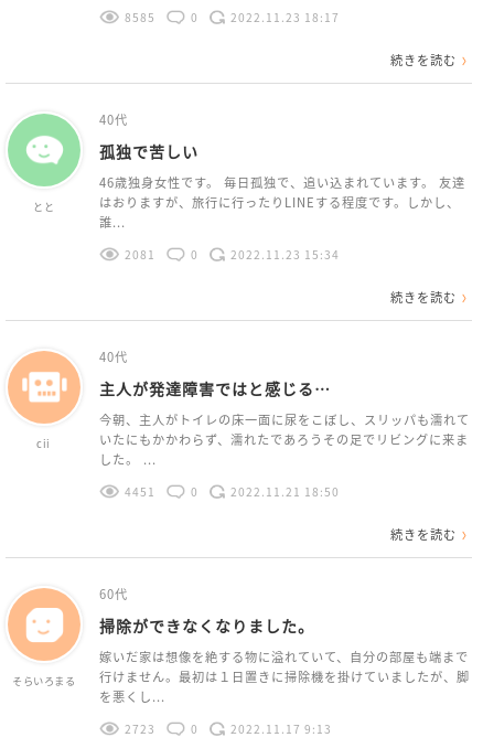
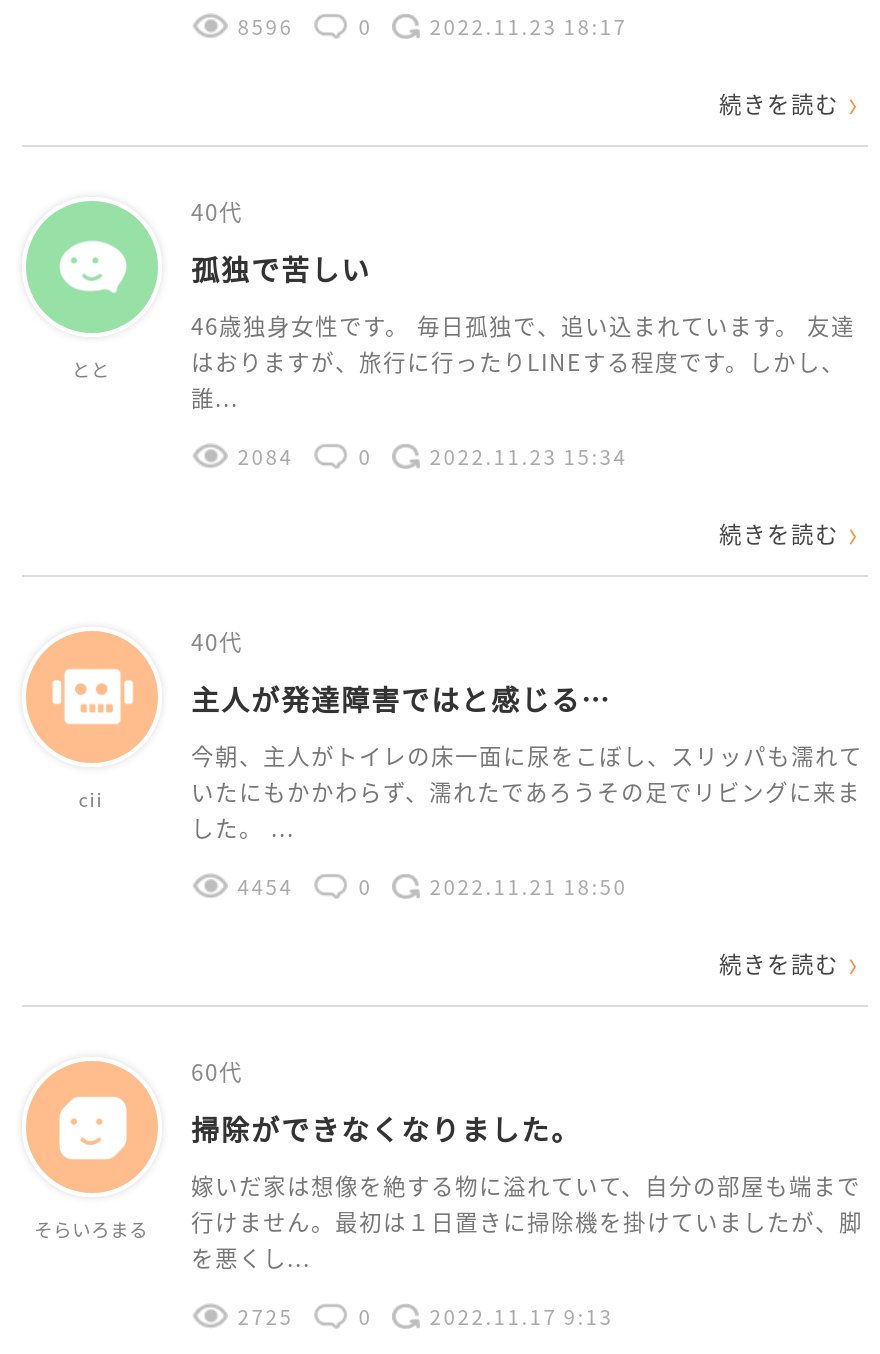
[124,9,155,25] 8585 -> [238,11,294,41] 8596
[124,246,155,263] 2081 -> [238,441,294,471] 2084
[124,483,155,500] 4451 -> [238,871,294,901] 4454
[124,720,155,737] 2723 -> [238,1301,294,1331] 2725

